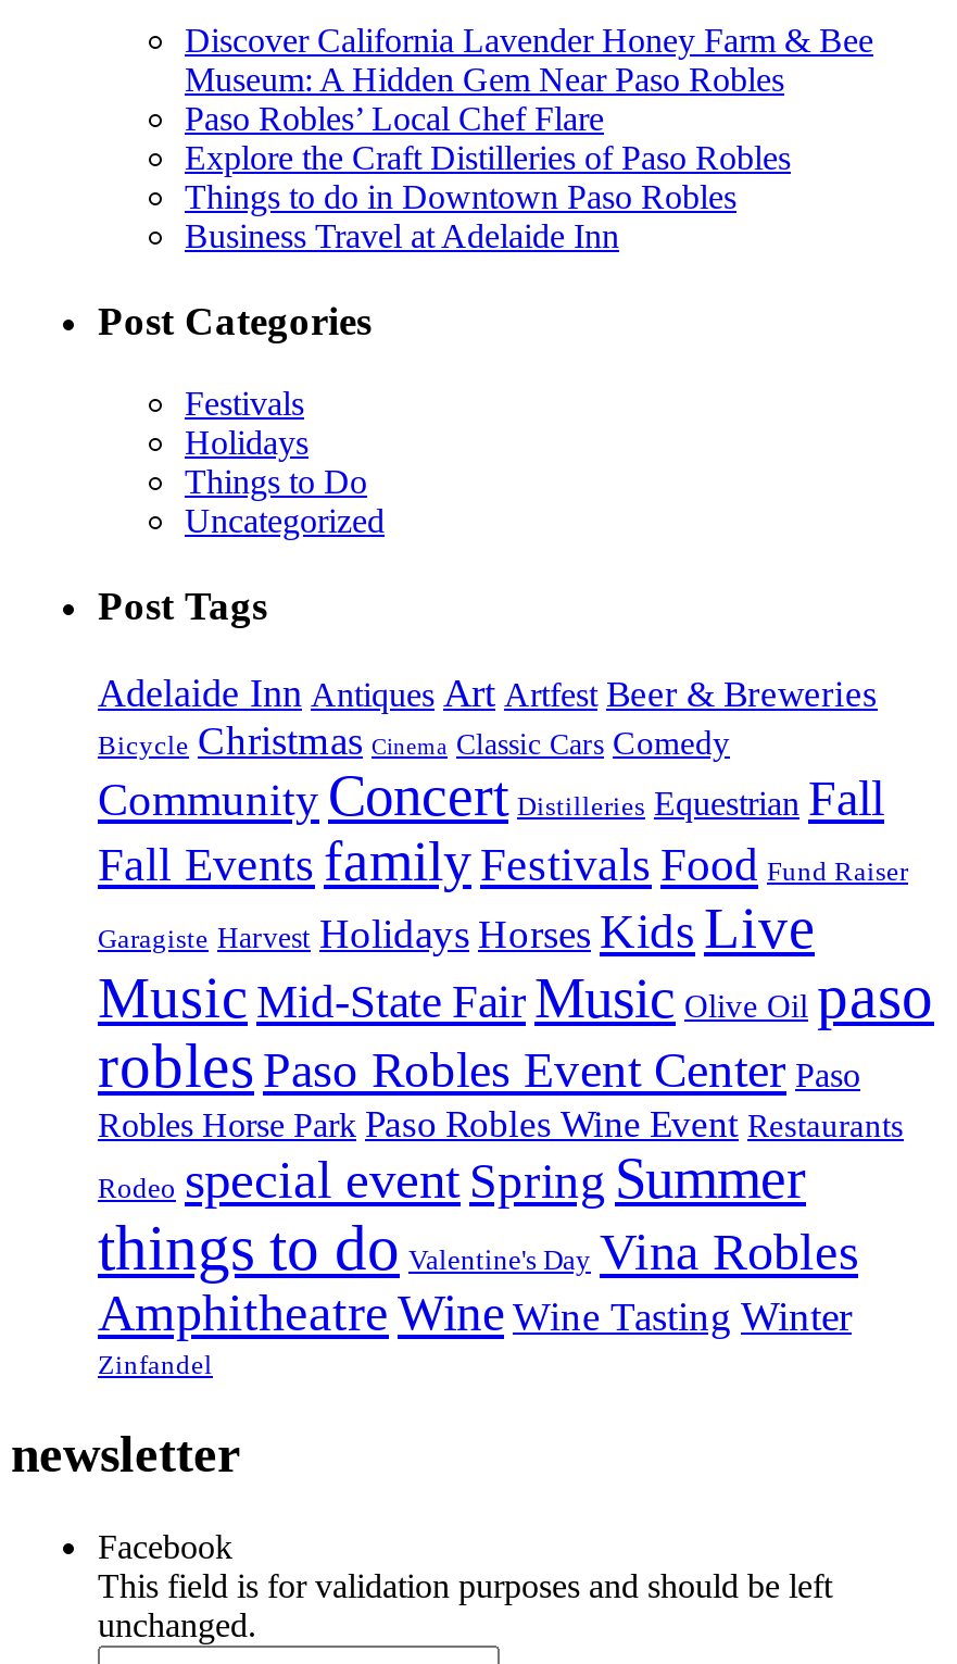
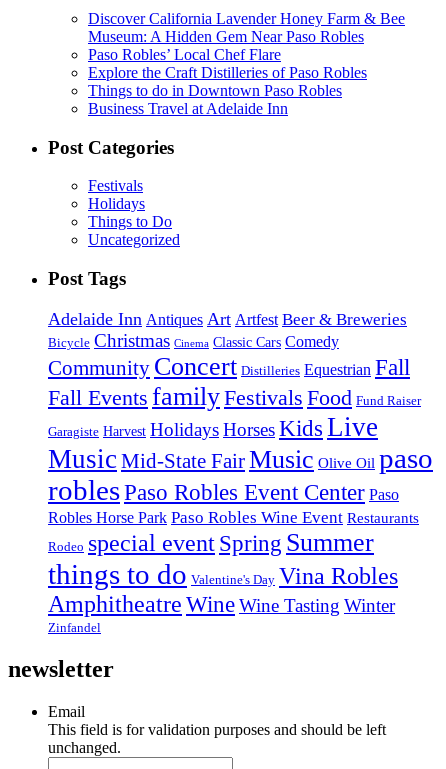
[98,1527,232,1564] Facebook -> [48,703,85,720] Email

